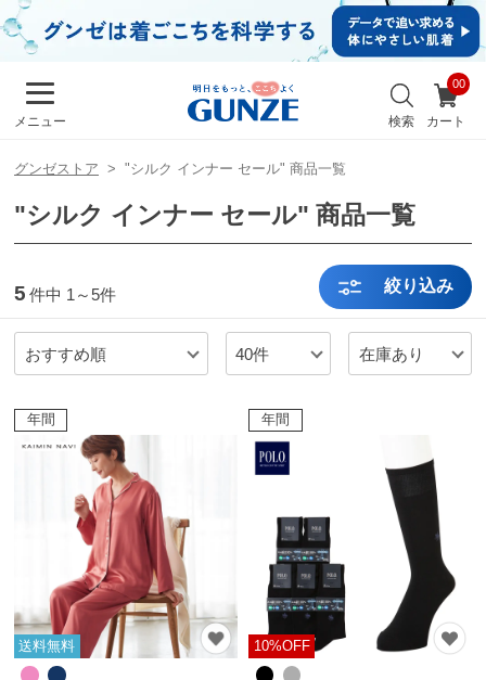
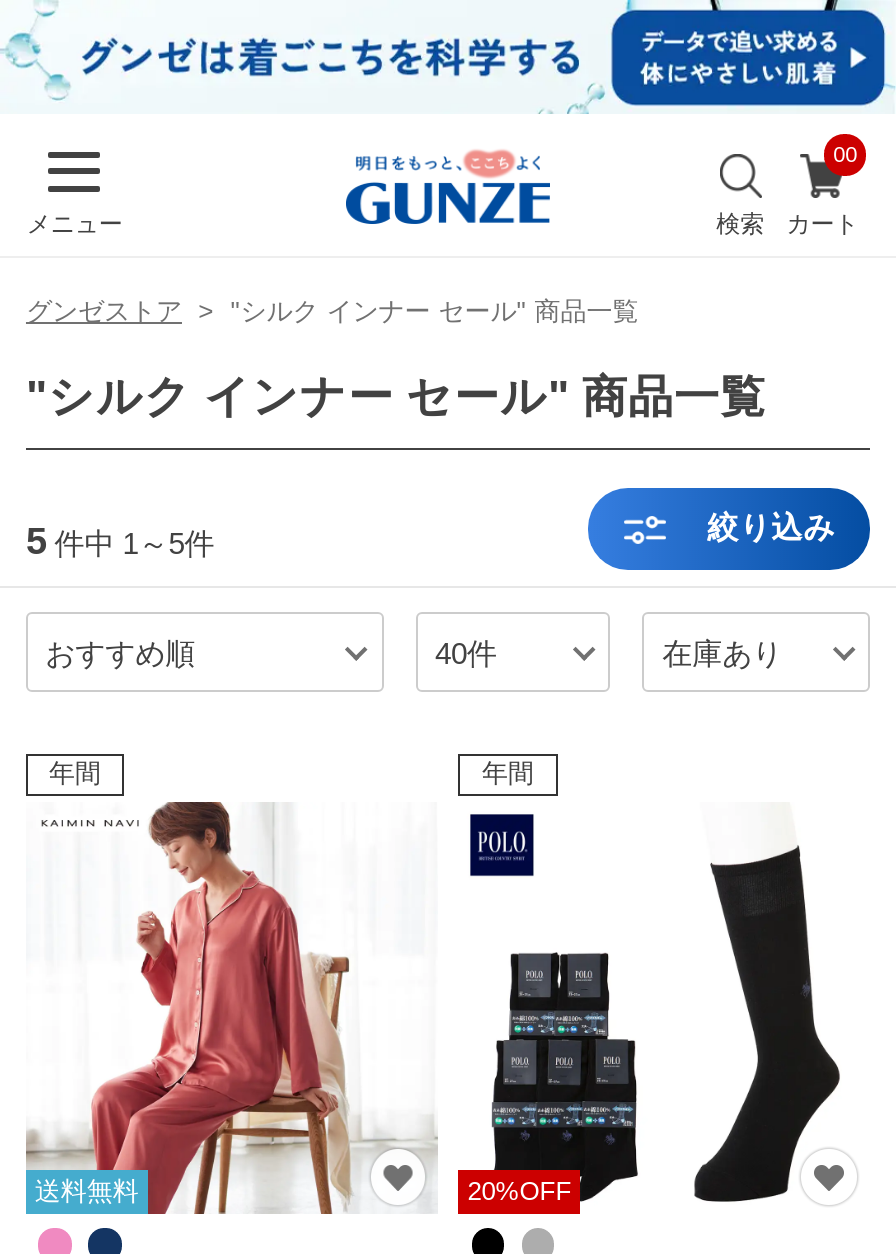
[254,638,310,654] 10%OFF -> [467,1176,571,1206] 20%OFF

